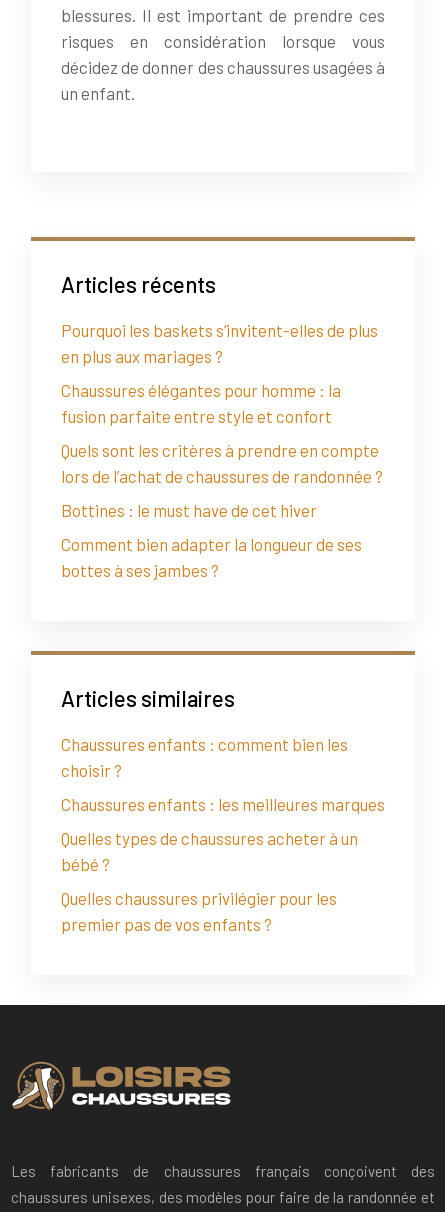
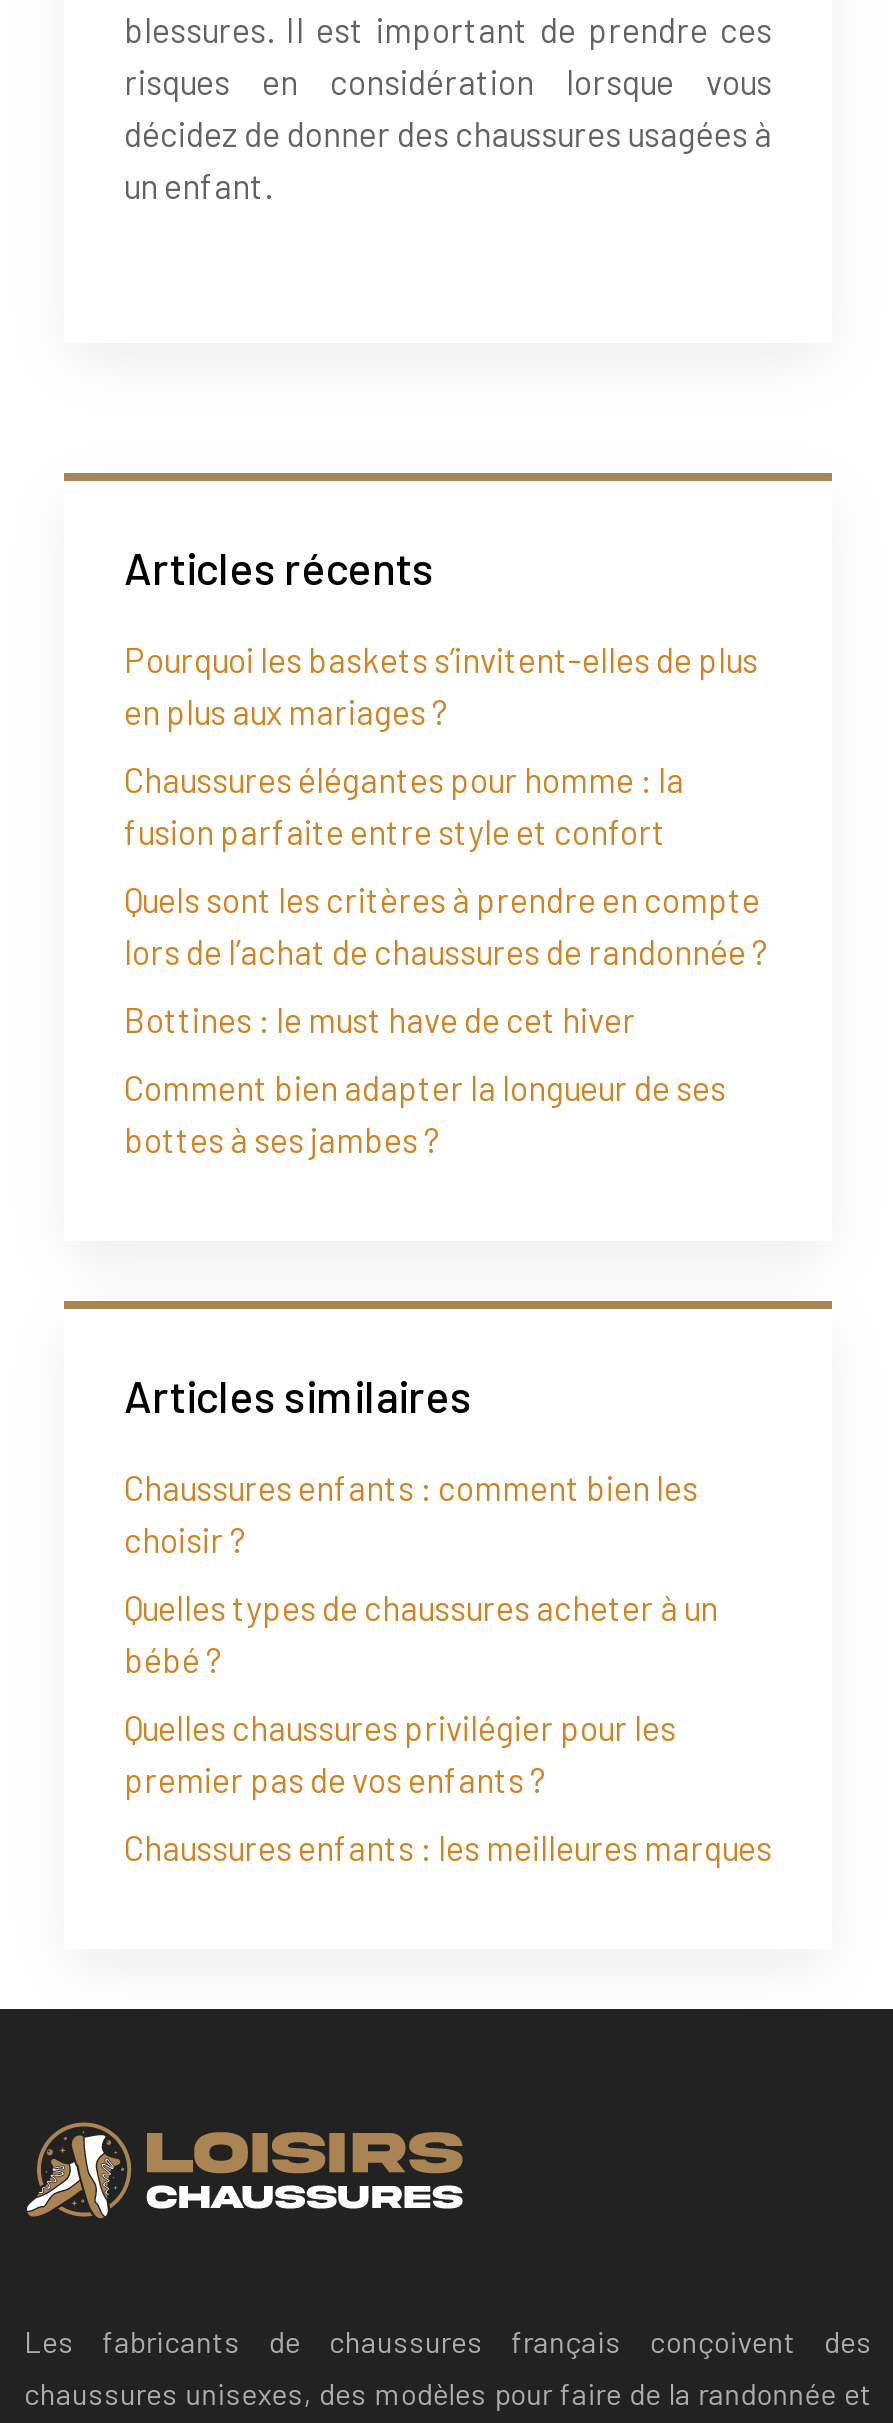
moved [61,794,385,814] -> [124,1826,772,1866]: Chaussures enfants : les meilleures marques
moved [61,828,358,934] -> [124,1586,718,1798]: Quelles types de chaussures acheter à un | bébé ? | Quelles chaussures privilégier pour les | premier pas de vos enfants ?

